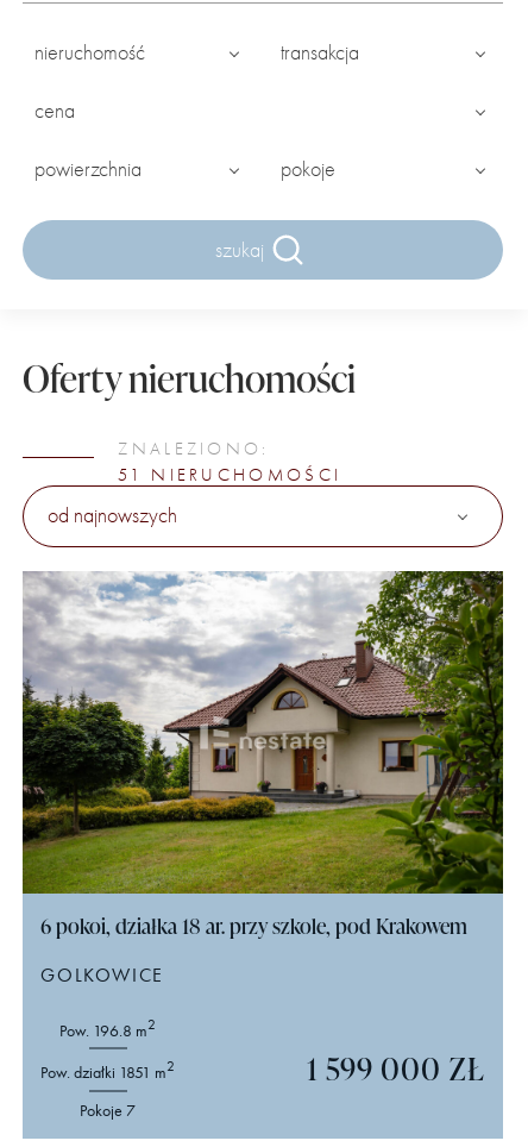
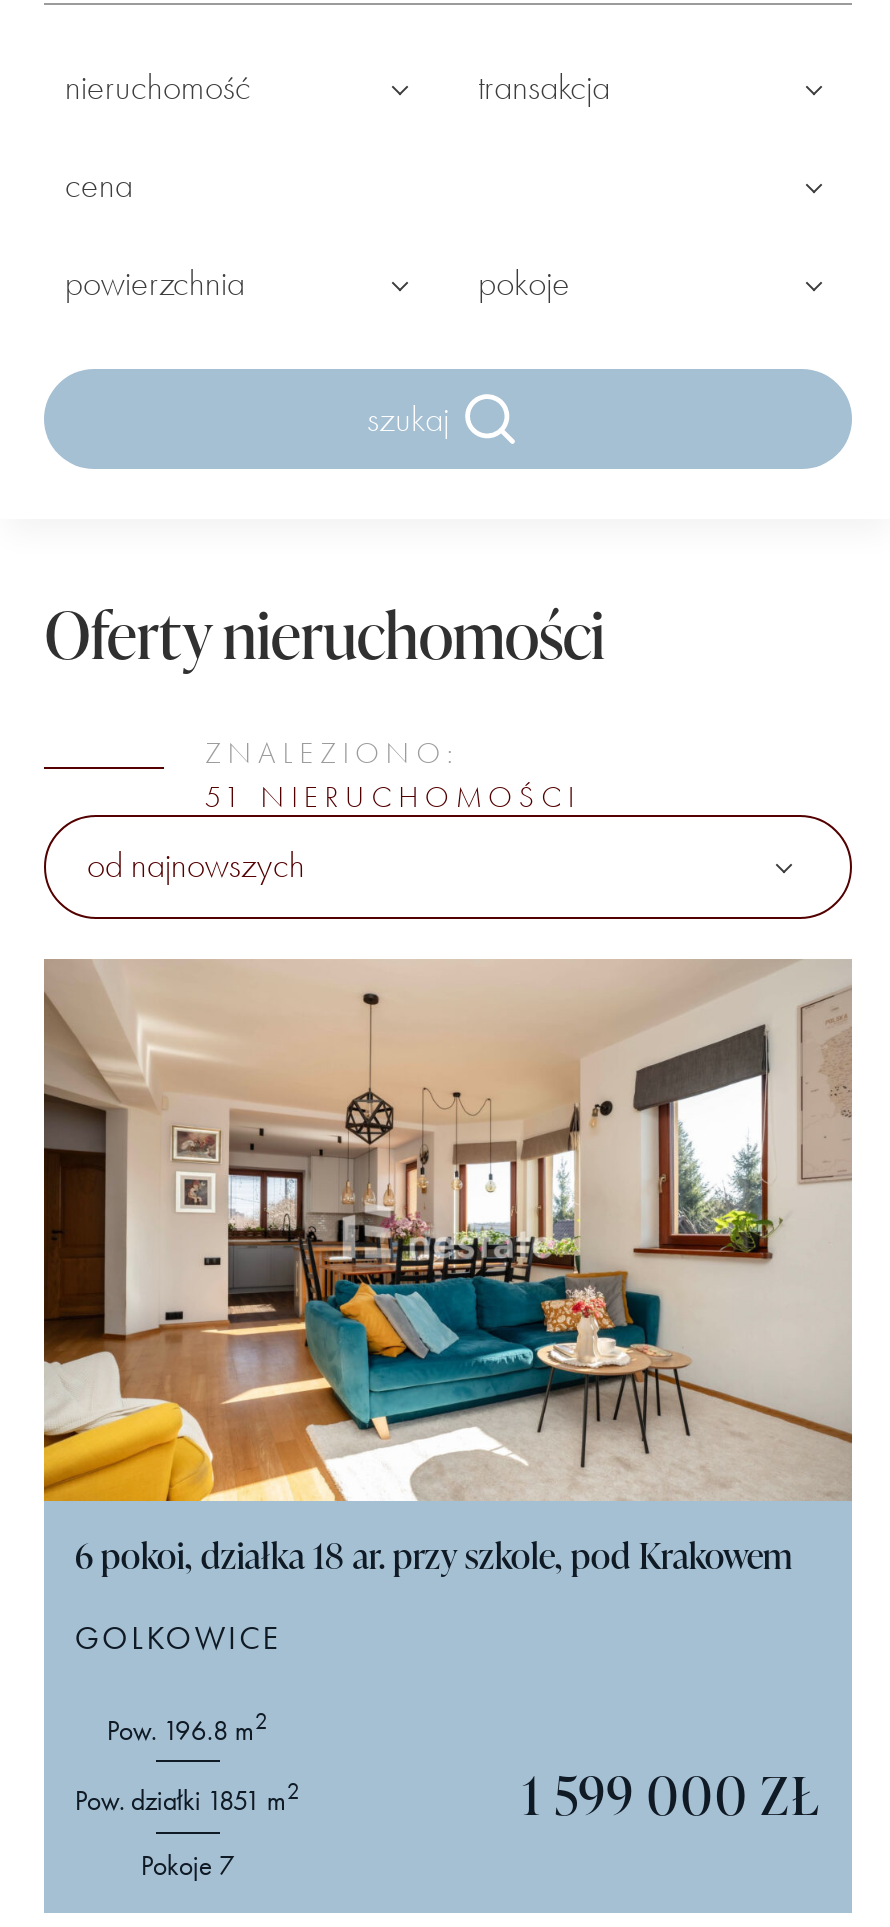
[21,571,504,895] [image] -> [42,959,852,1503] [image]

